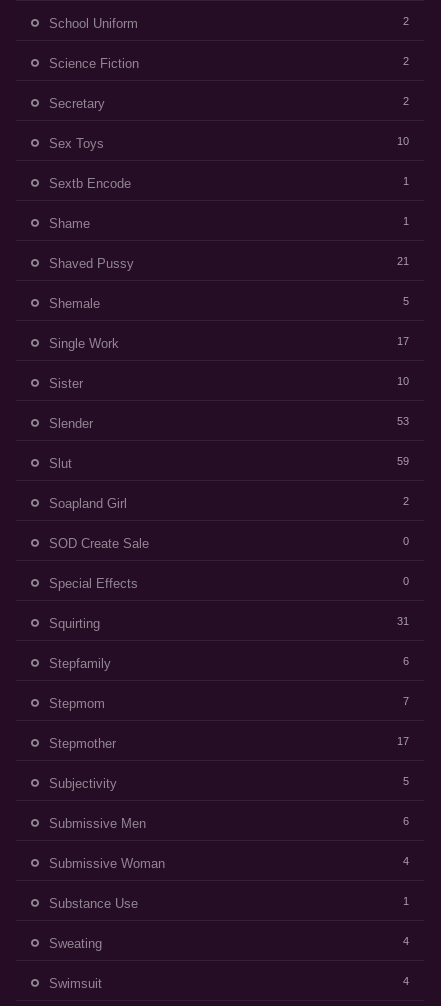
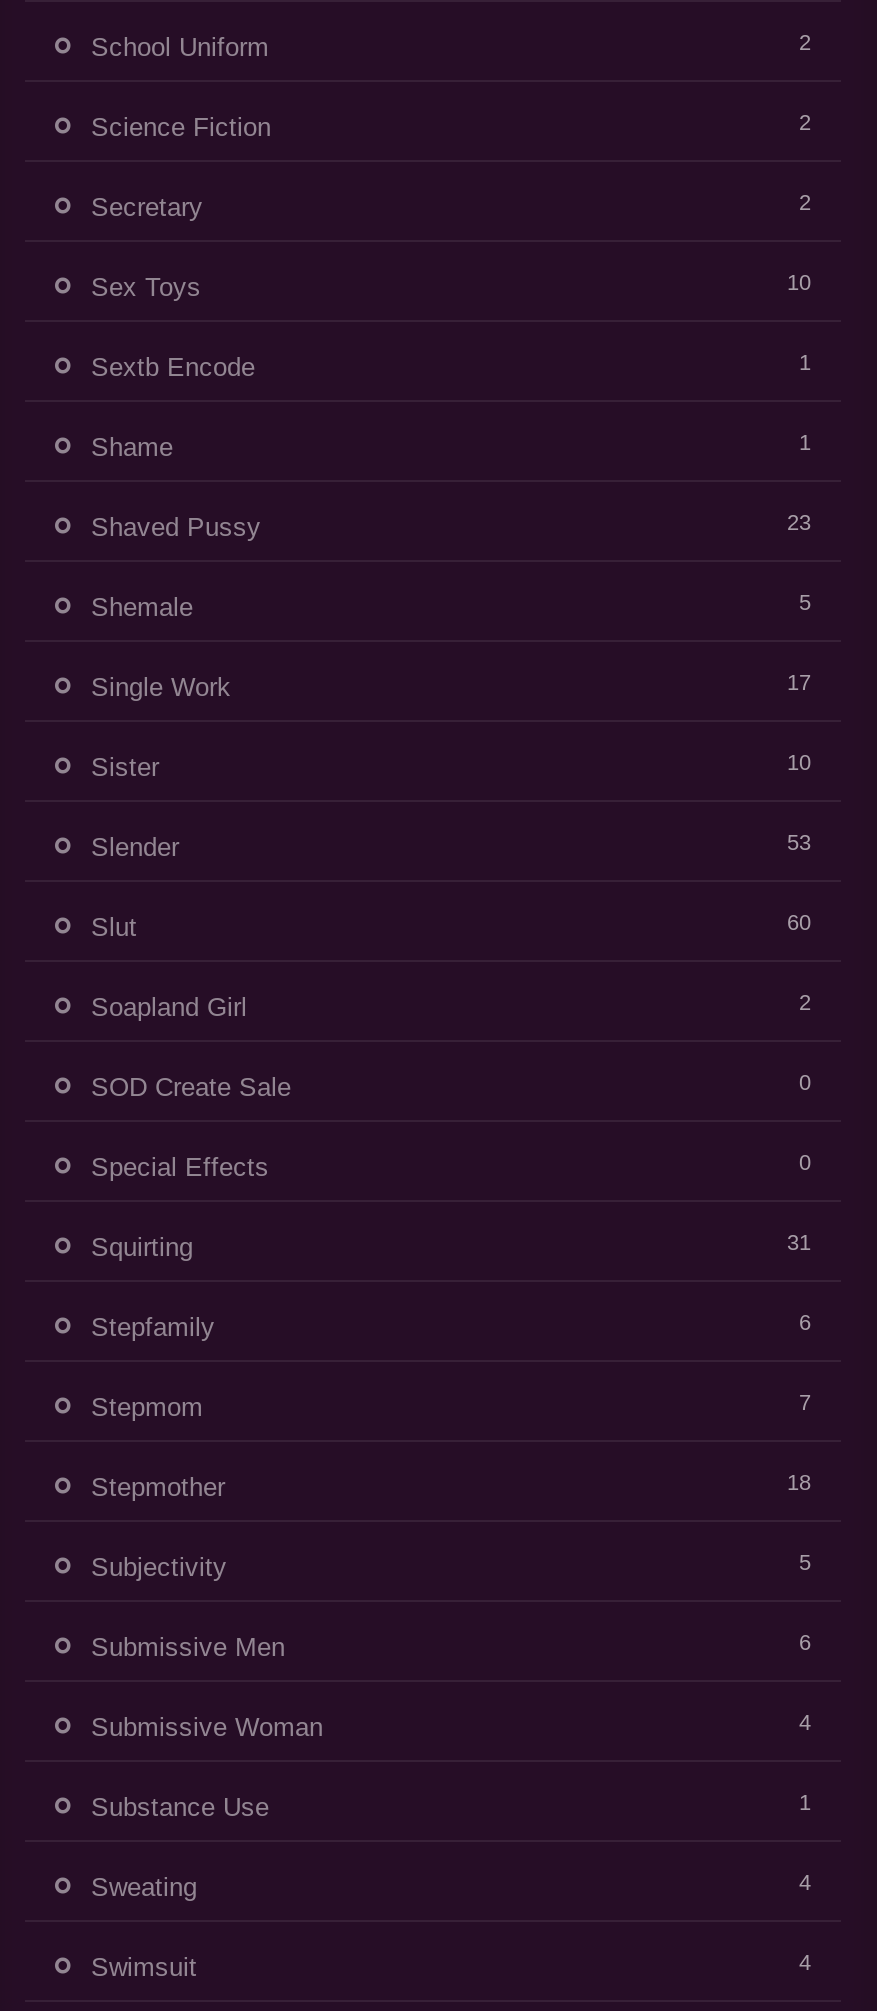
[397,255,409,267] 21 -> [787,510,811,534] 23
[397,455,409,467] 59 -> [787,910,811,934] 60
[397,735,409,747] 17 -> [787,1470,811,1494] 18

